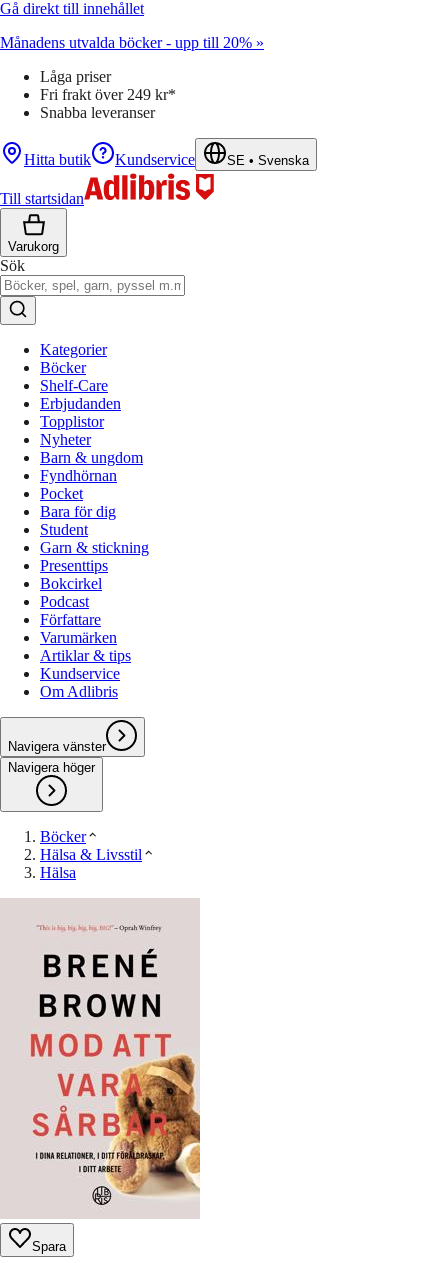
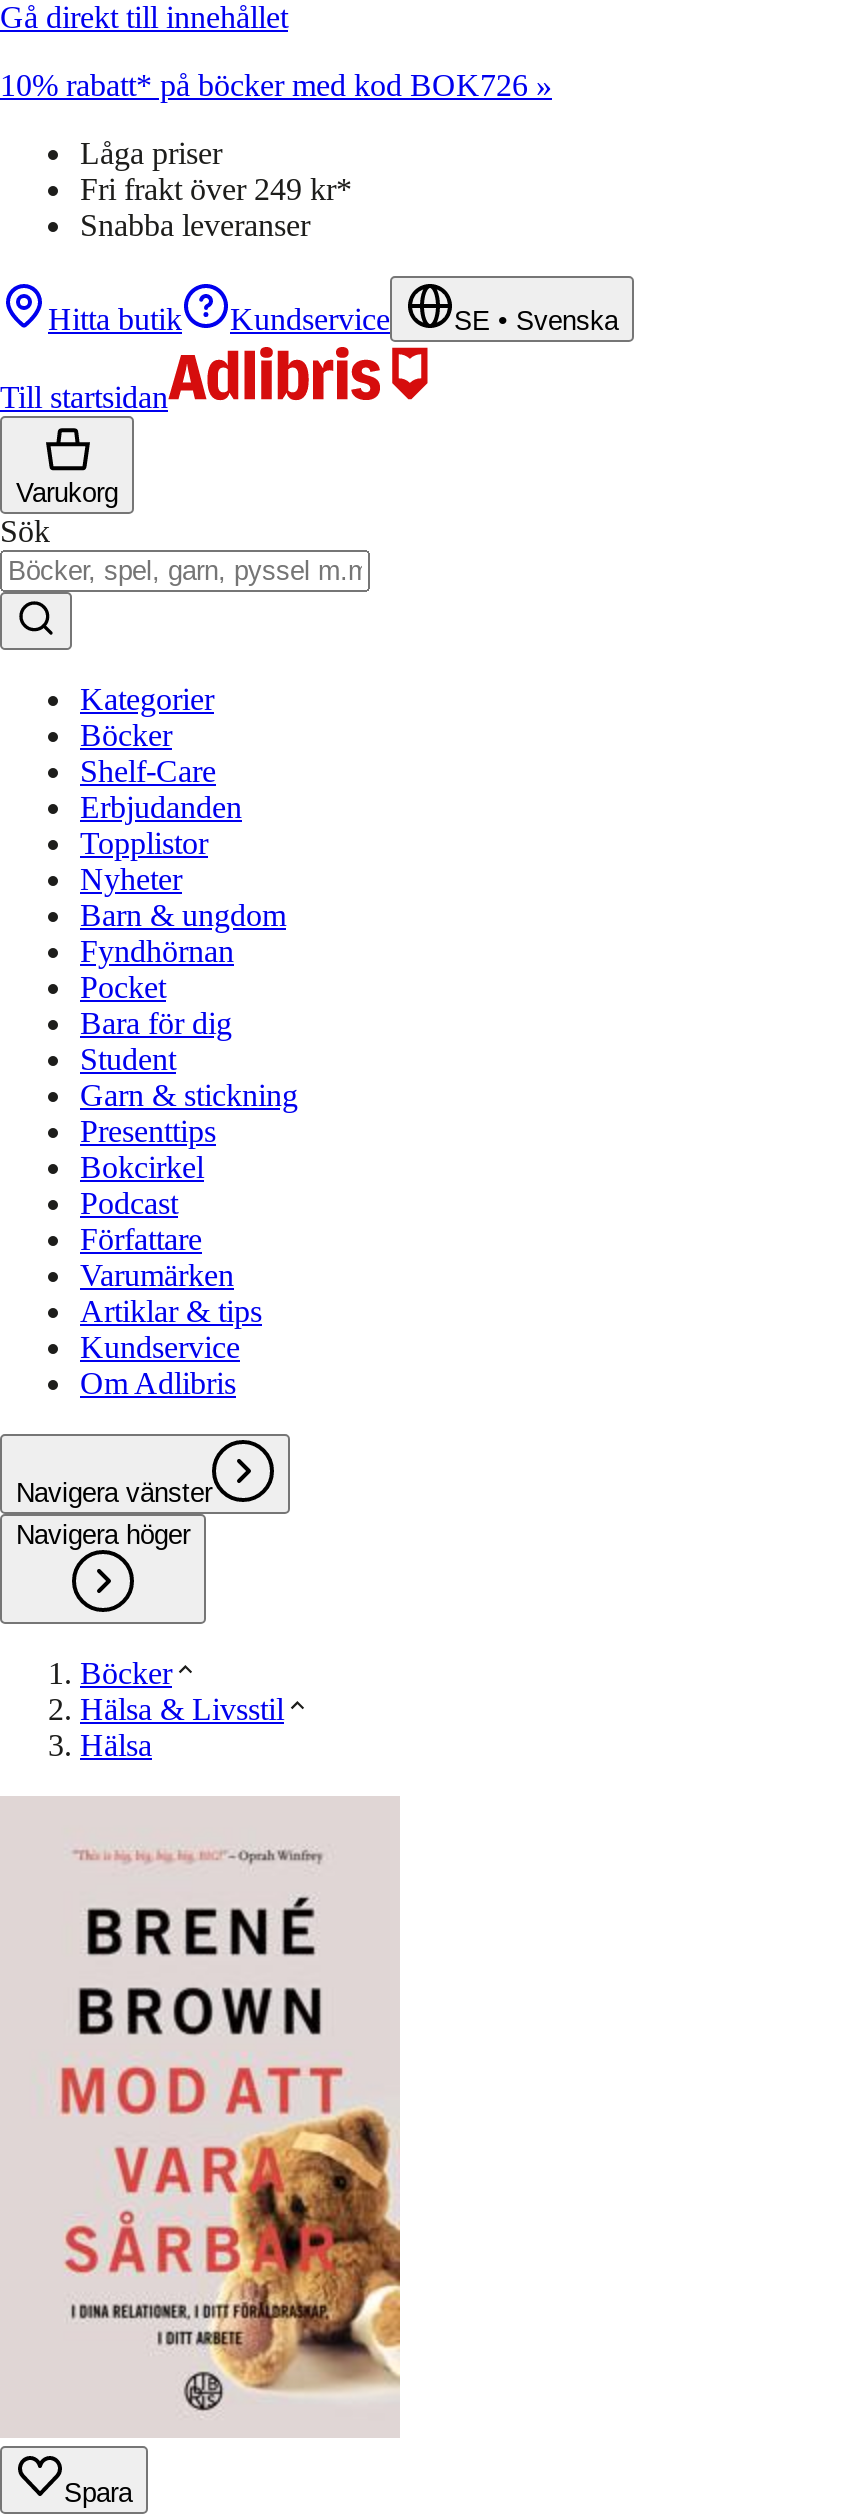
[0,34,264,51] Månadens utvalda böcker - upp till 20% » -> [0,68,552,102] 10% rabatt* på böcker med kod BOK726 »

